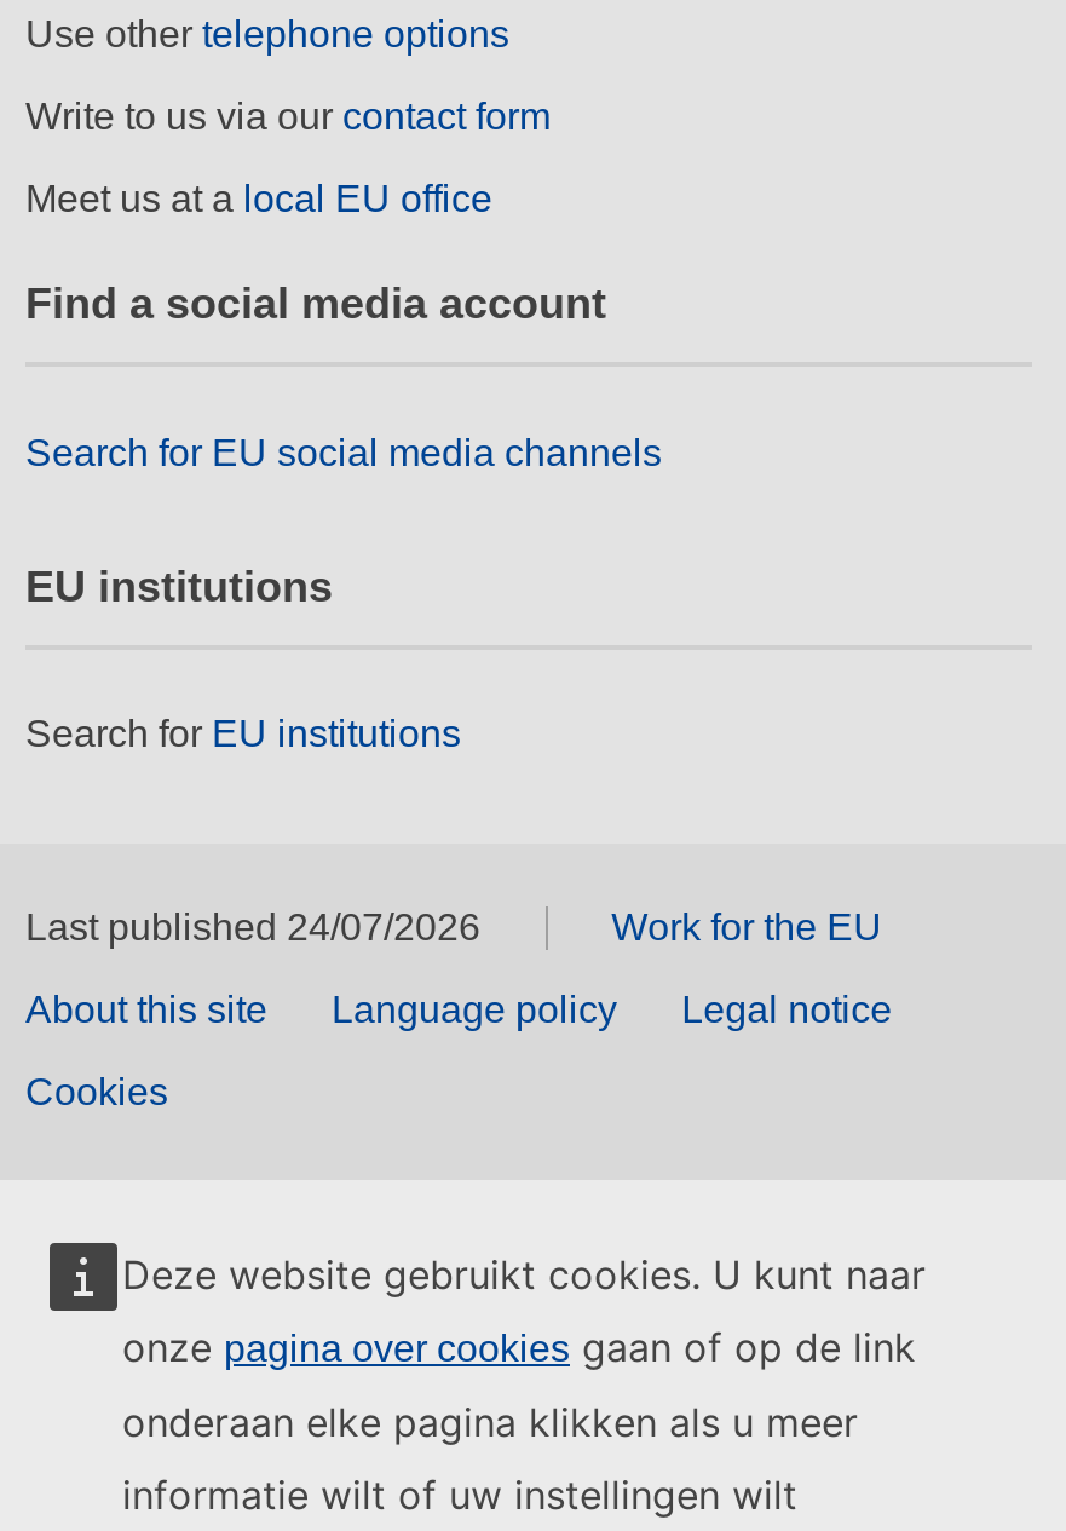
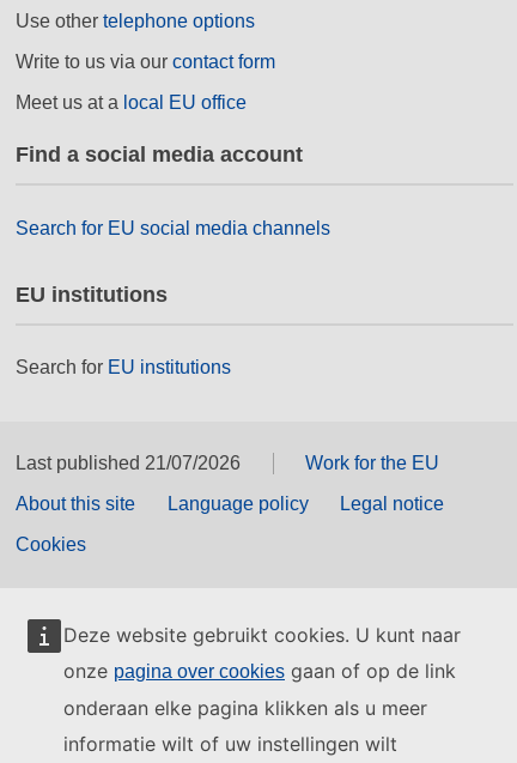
[25,908,480,949] Last published 24/07/2026 -> [16,453,241,474] Last published 21/07/2026

